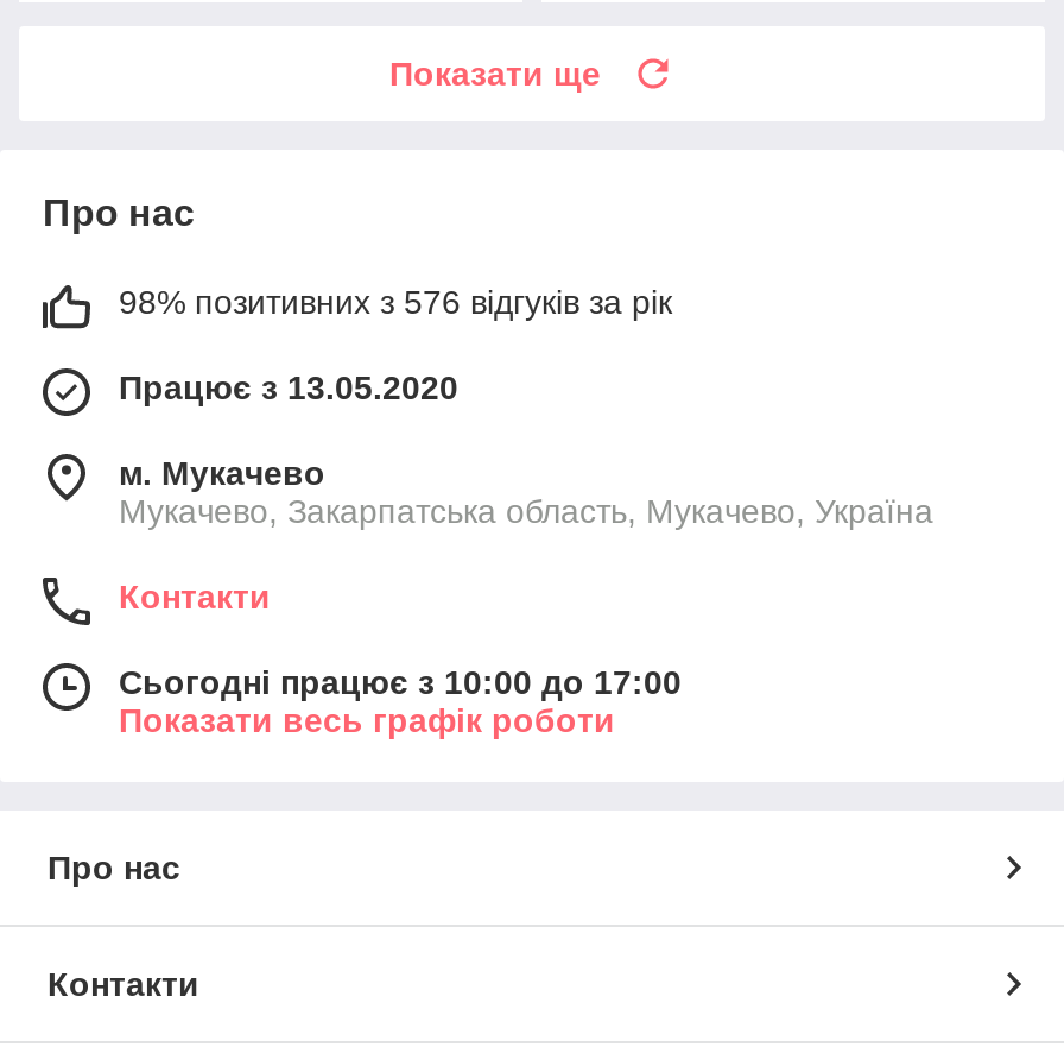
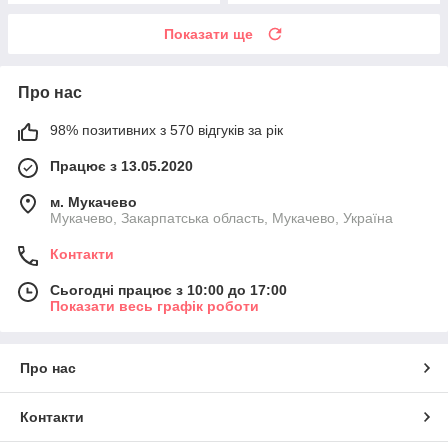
[119,284,672,322] 98% позитивних з 576 відгуків за рік -> [50,122,283,138] 98% позитивних з 570 відгуків за рік

